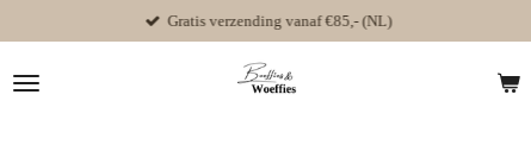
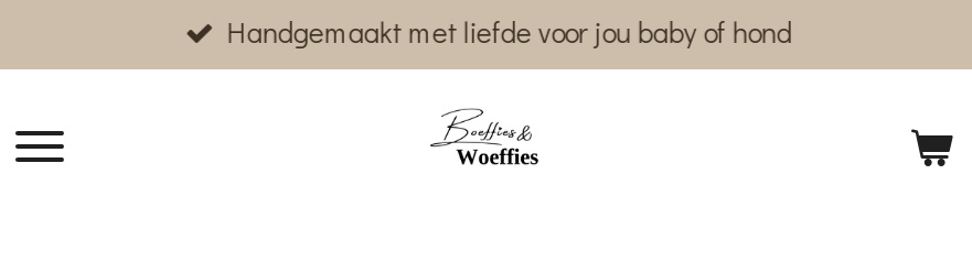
[168,12,392,29] Gratis verzending vanaf €85,- (NL) -> [227,11,792,49] Handgemaakt met liefde voor jou baby of hond

